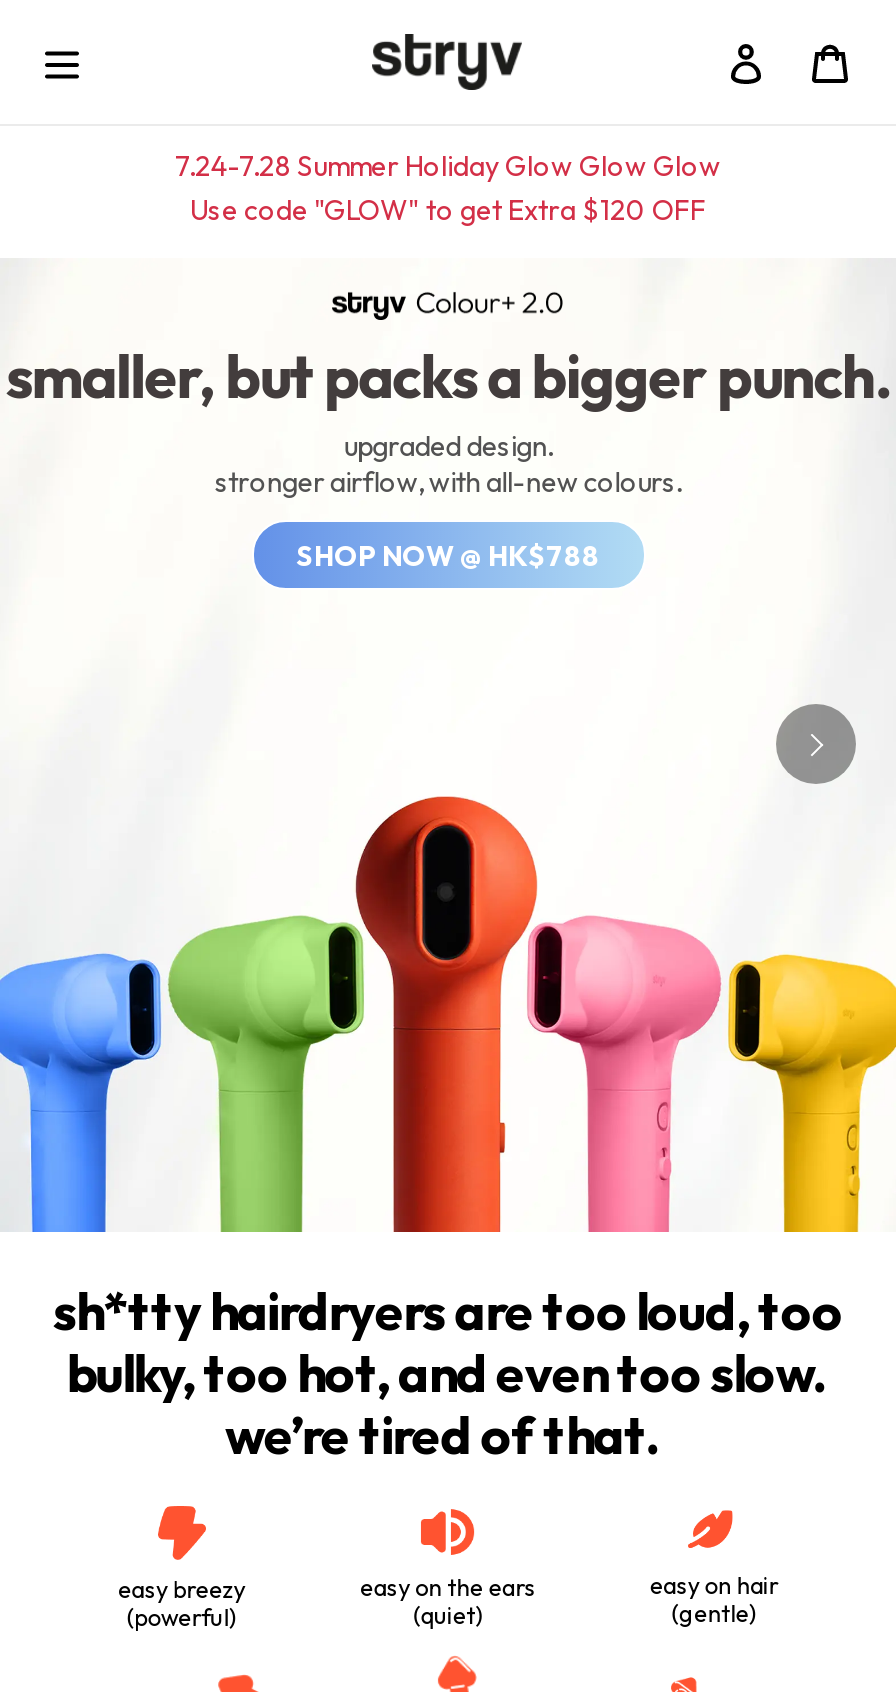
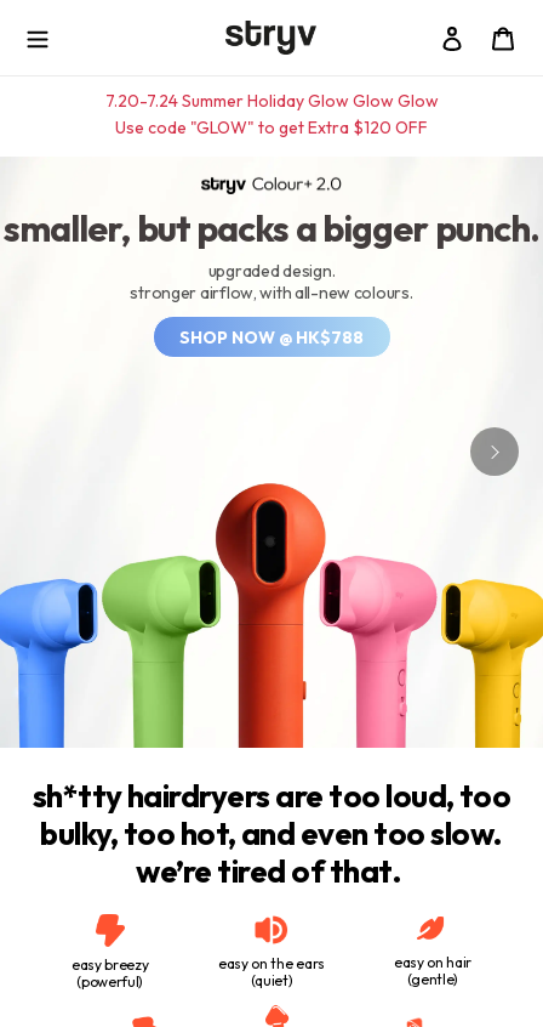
[175,148,721,184] 7.24-7.28 Summer Holiday Glow Glow Glow -> [105,90,438,112] 7.20-7.24 Summer Holiday Glow Glow Glow

